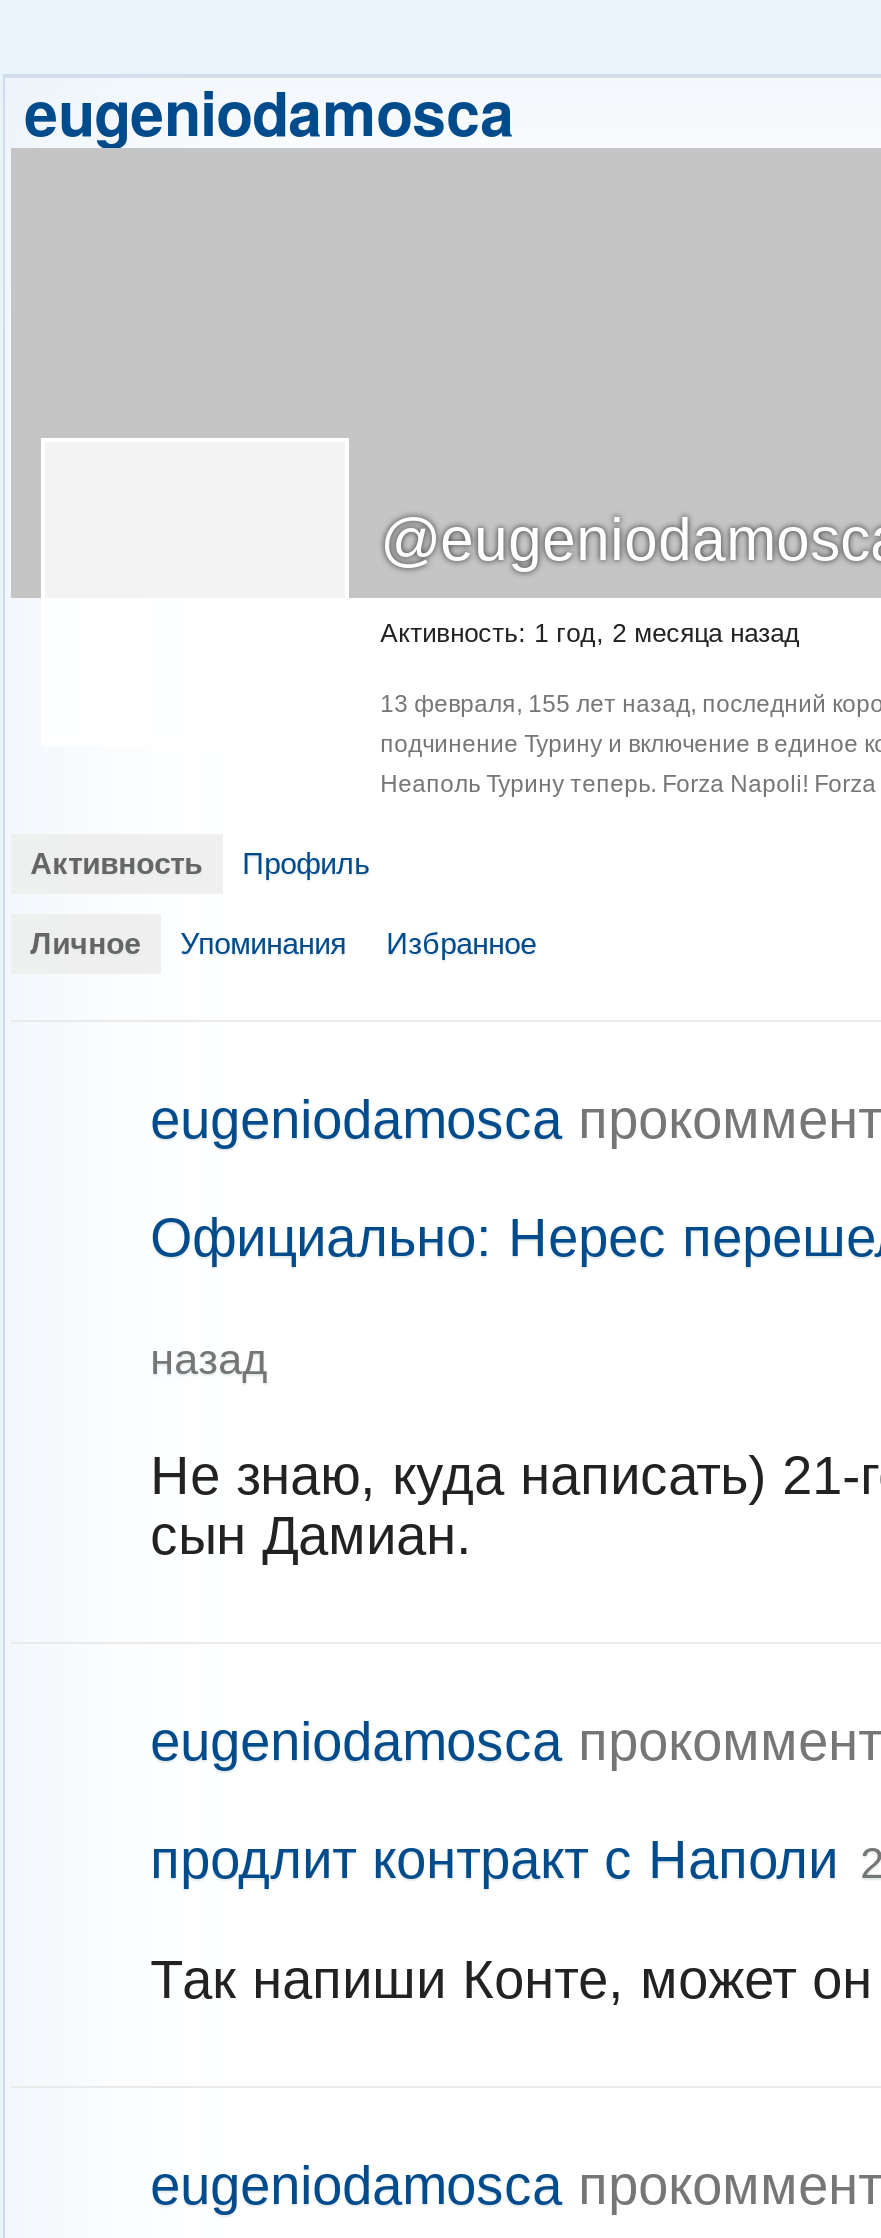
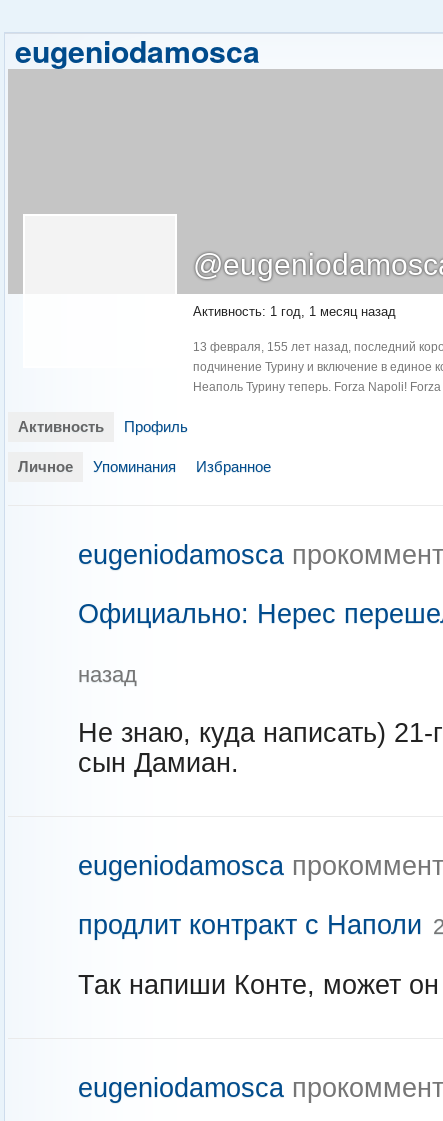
[380,617,800,647] Активность: 1 год, 2 месяца назад -> [193,304,396,319] Активность: 1 год, 1 месяц назад

